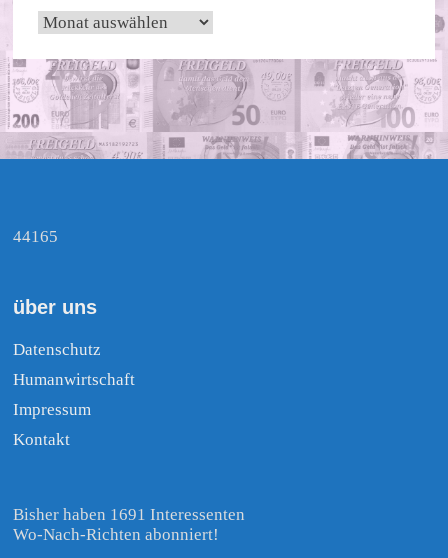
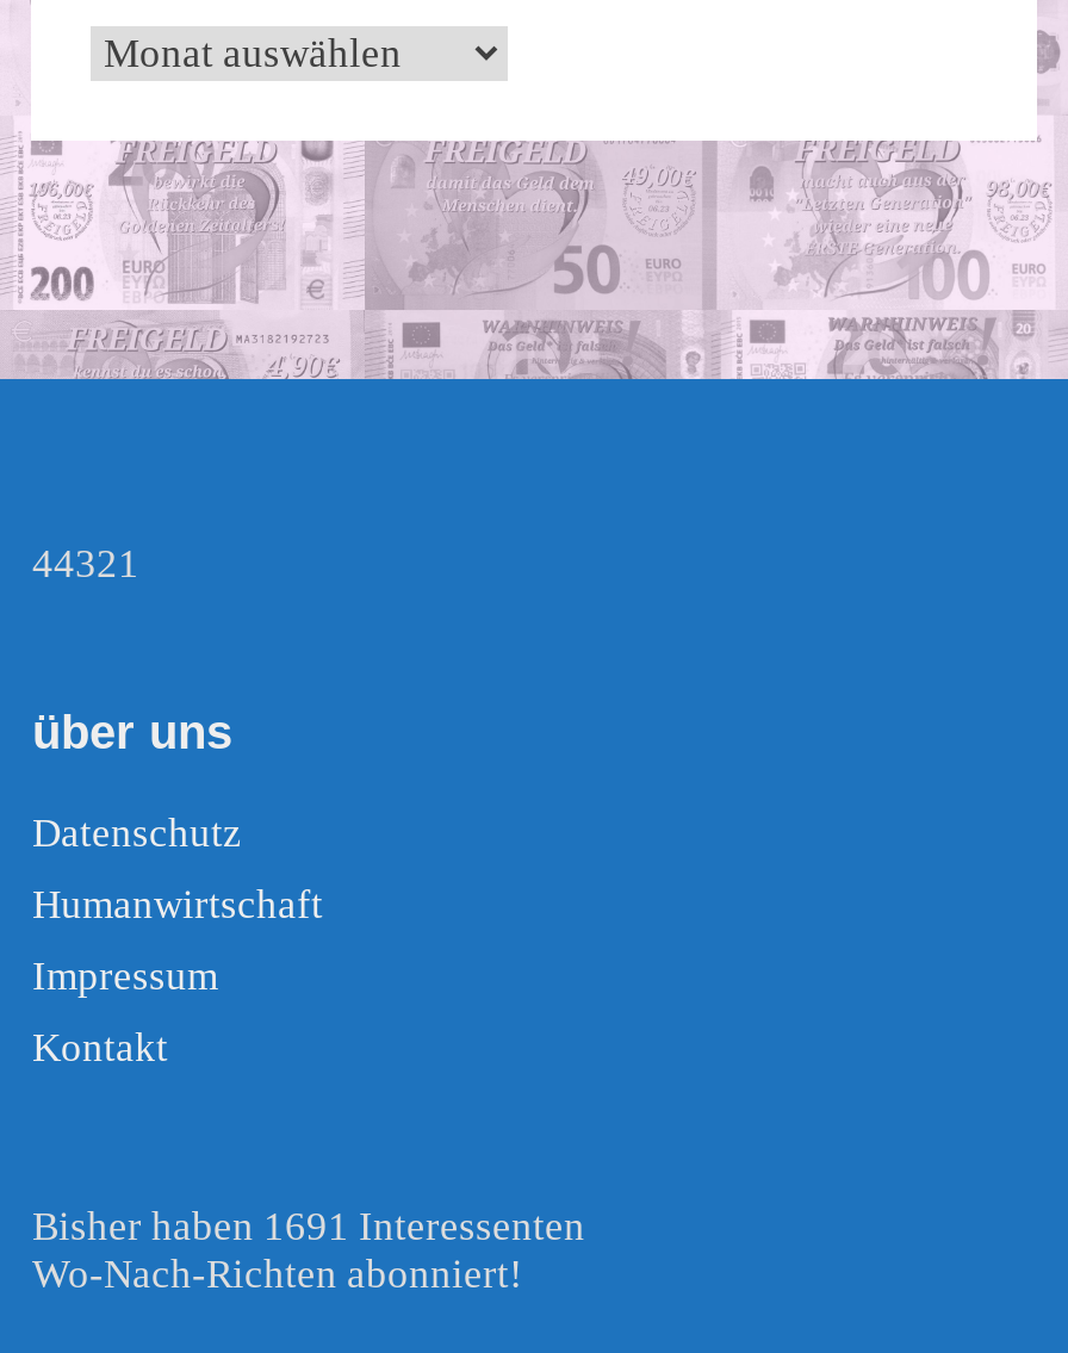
[13,227,58,246] 44165 -> [32,541,139,586] 44321

